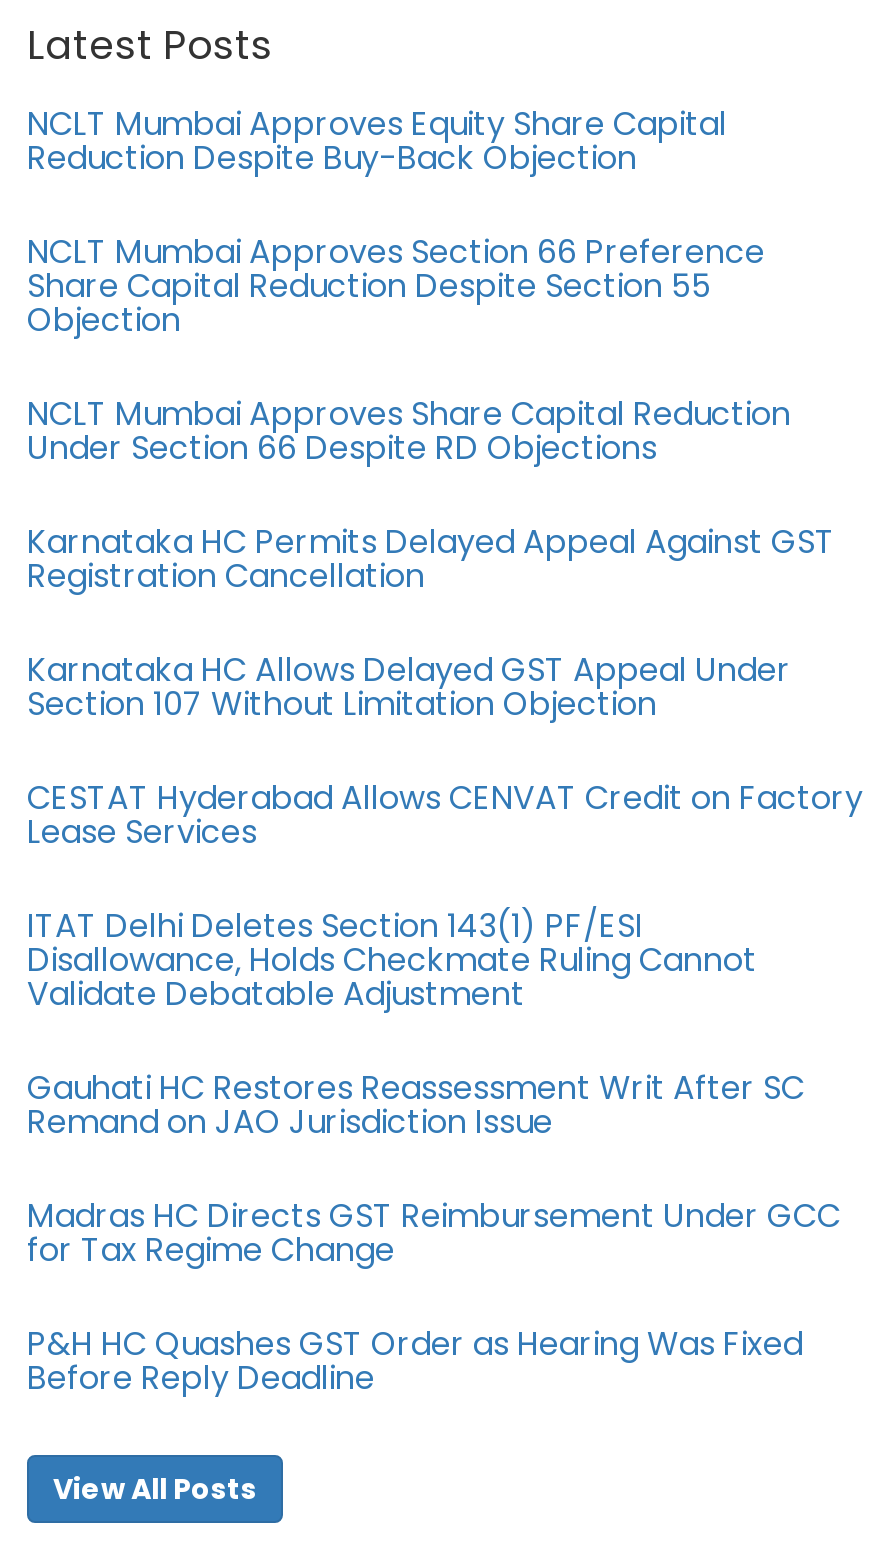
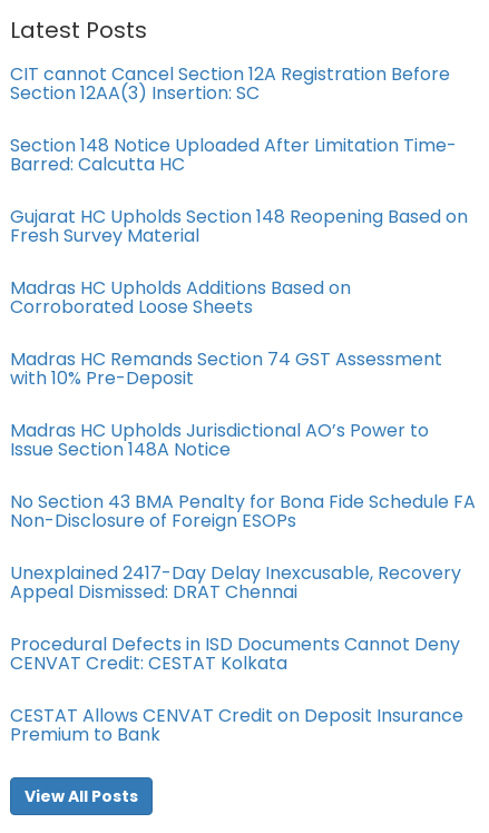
[27,101,727,181] NCLT Mumbai Approves Equity Share Capital | Reduction Despite Buy-Back Objection -> [10,61,450,106] CIT cannot Cancel Section 12A Registration Before | Section 12AA(3) Insertion: SC
[27,229,765,343] NCLT Mumbai Approves Section 66 Preference | Share Capital Reduction Despite Section 55 | Objection -> [10,132,457,177] Section 148 Notice Uploaded After Limitation Time- | Barred: Calcutta HC
[27,391,791,471] NCLT Mumbai Approves Share Capital Reduction | Under Section 66 Despite RD Objections -> [10,204,468,248] Gujarat HC Upholds Section 148 Reopening Based on | Fresh Survey Material
[27,519,835,599] Karnataka HC Permits Delayed Appeal Against GST | Registration Cancellation -> [10,275,351,320] Madras HC Upholds Additions Based on | Corroborated Loose Sheets
[27,647,791,727] Karnataka HC Allows Delayed GST Appeal Under | Section 107 Without Limitation Objection -> [10,346,442,391] Madras HC Remands Section 74 GST Assessment | with 10% Pre-Deposit
[27,775,863,855] CESTAT Hyderabad Allows CENVAT Credit on Factory | Lease Services -> [10,418,429,462] Madras HC Upholds Jurisdictional AO’s Power to | Issue Section 148A Notice
[27,903,757,1017] ITAT Delhi Deletes Section 143(1) PF/ESI | Disallowance, Holds Checkmate Ruling Cannot | Validate Debatable Adjustment -> [10,489,476,533] No Section 43 BMA Penalty for Bona Fide Schedule FA | Non-Disclosure of Foreign ESOPs
[27,1065,805,1145] Gauhati HC Restores Reassessment Writ After SC | Remand on JAO Jurisdiction Issue -> [10,560,461,605] Unexplained 2417-Day Delay Inexcusable, Recovery | Appeal Dismissed: DRAT Chennai
[27,1193,841,1273] Madras HC Directs GST Reimbursement Under GCC | for Tax Regime Change -> [10,631,460,676] Procedural Defects in ISD Documents Cannot Deny | CENVAT Credit: CESTAT Kolkata
[27,1321,803,1401] P&H HC Quashes GST Order as Hearing Was Fixed | Before Reply Deadline -> [10,703,463,747] CESTAT Allows CENVAT Credit on Deposit Insurance | Premium to Bank

